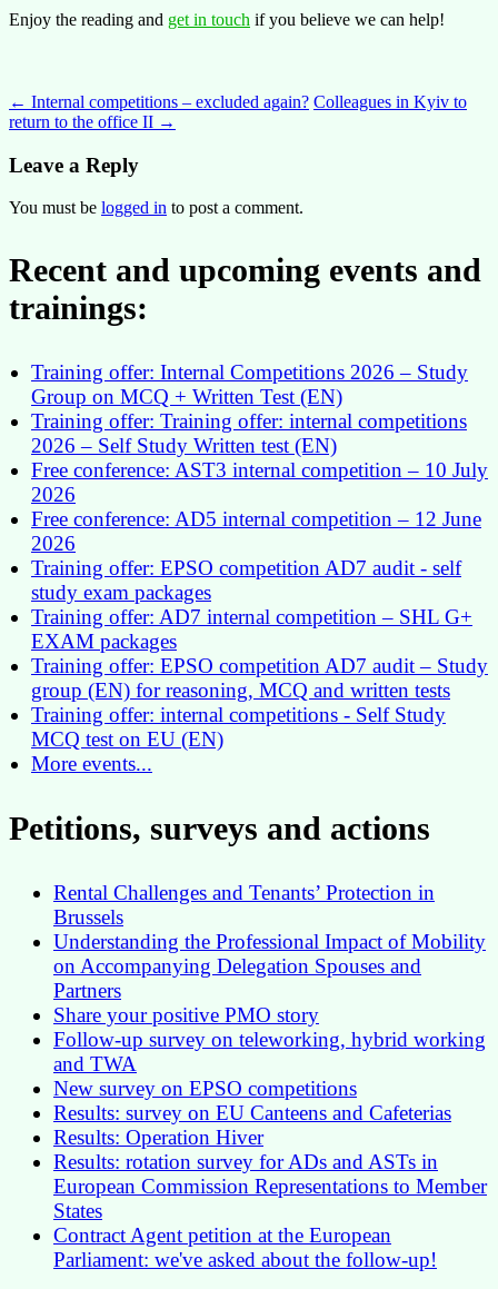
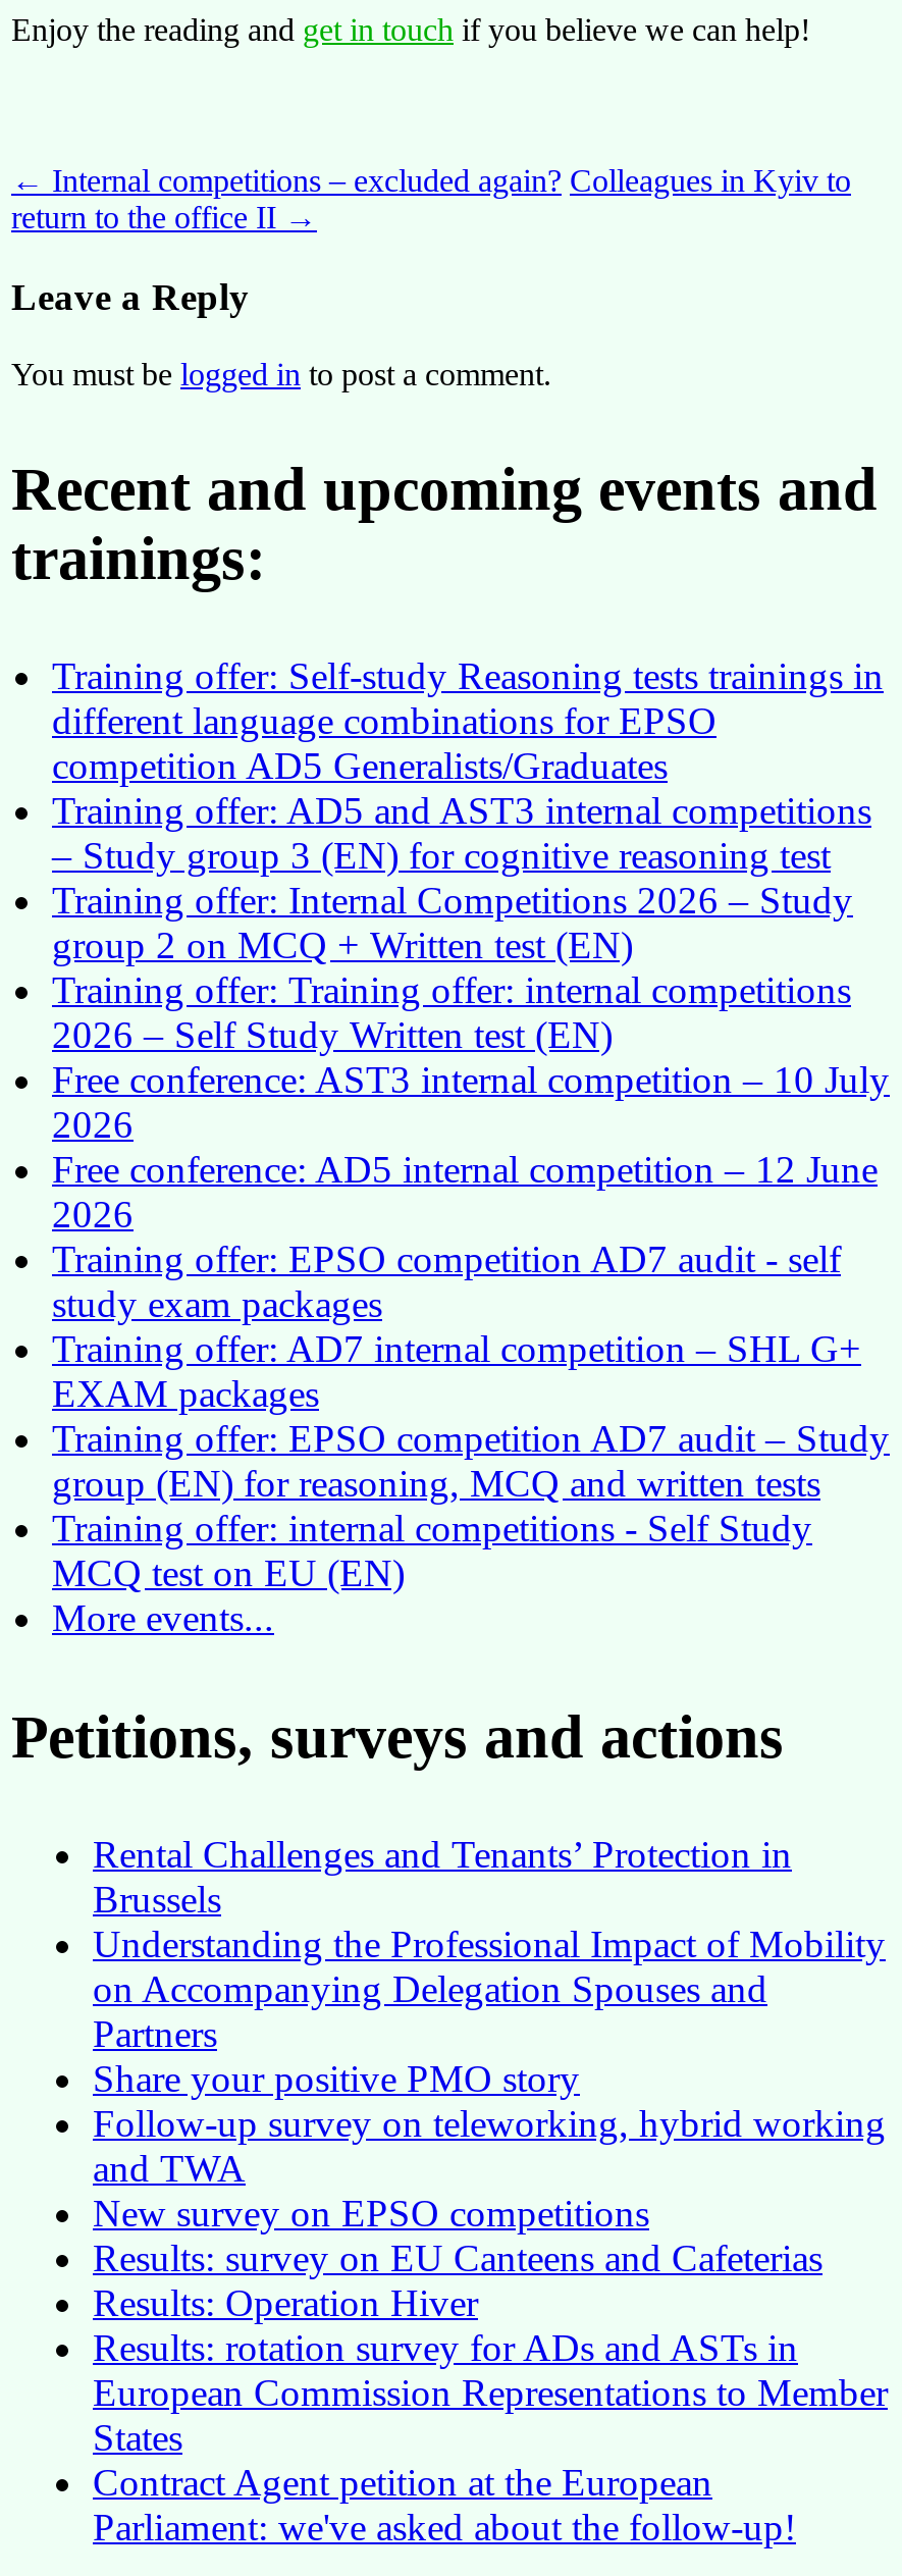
none -> [52,655,884,877] Training offer: Self-study Reasoning tests trainings in | different language combinations for EPSO | competition AD5 Generalists/Graduates | Training offer: AD5 and AST3 internal competitions | – Study group 3 (EN) for cognitive reasoning test
[31,385,342,408] Group on MCQ + Written Test (EN) -> [52,924,633,967] group 2 on MCQ + Written test (EN)

